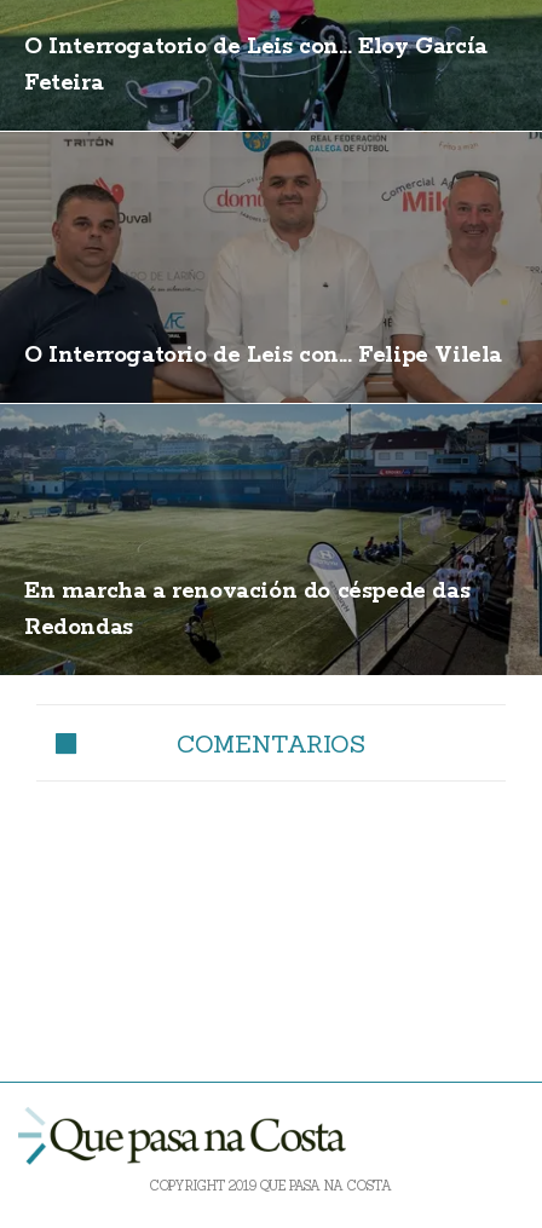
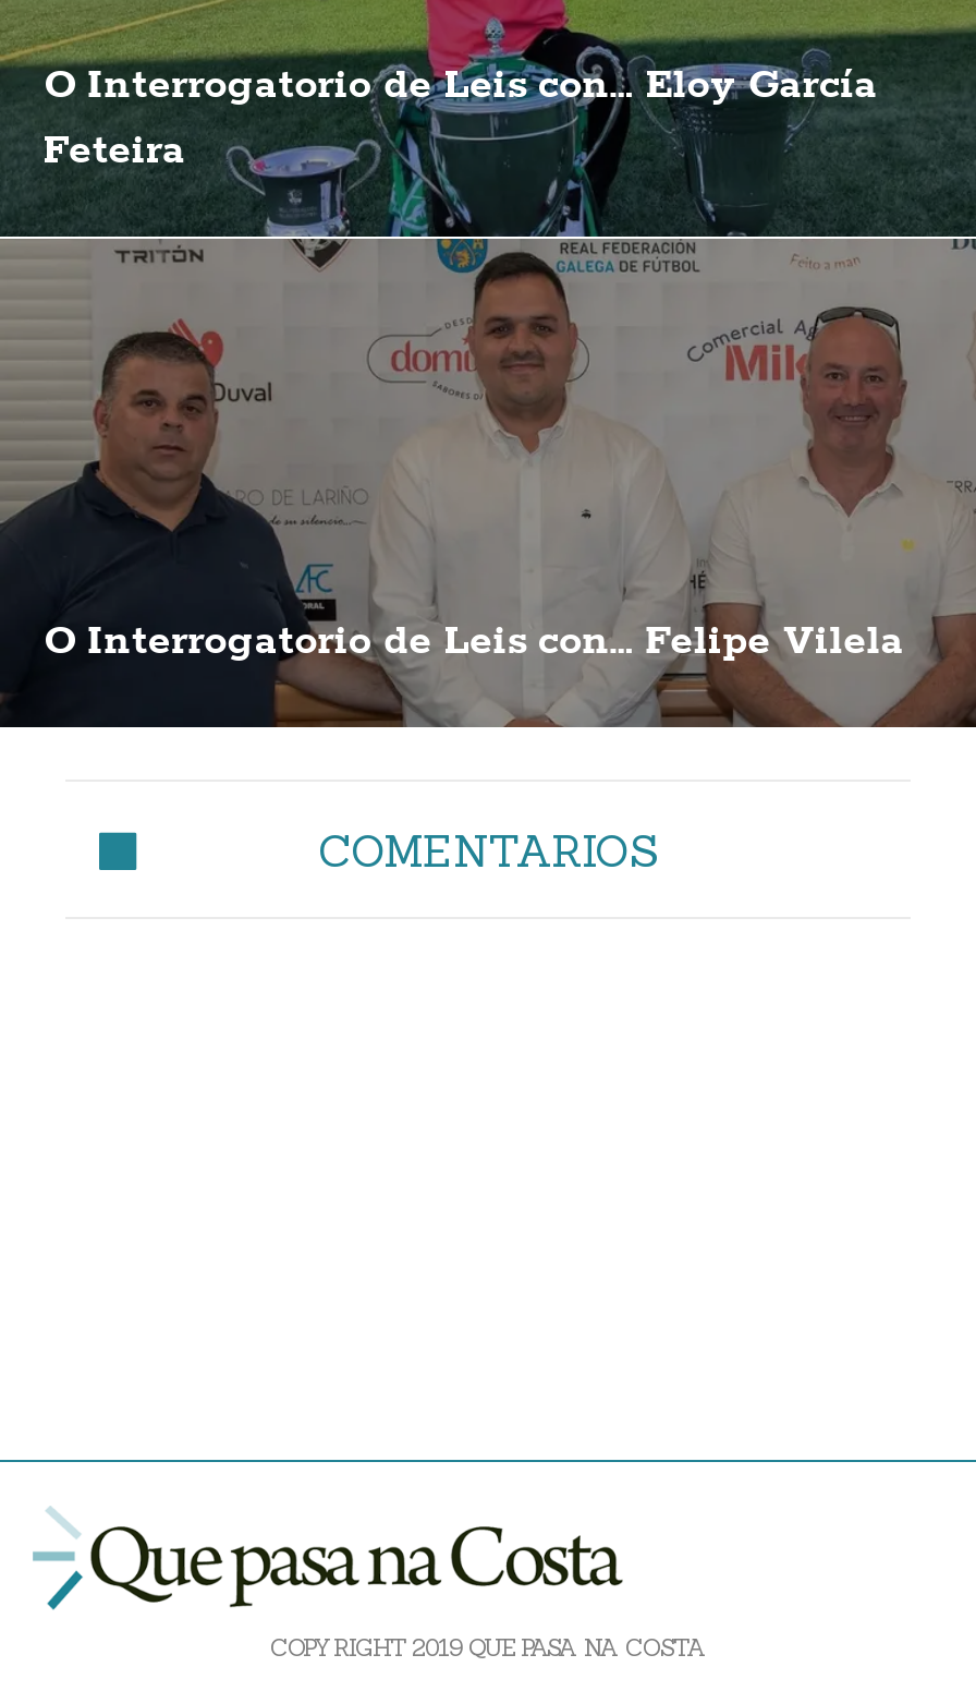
[4,404,538,676] [image] | En marcha a renovación do céspede das | Redondas -> none

